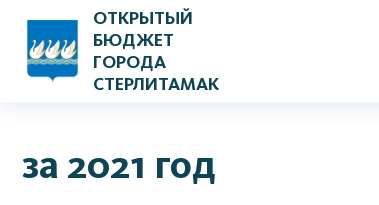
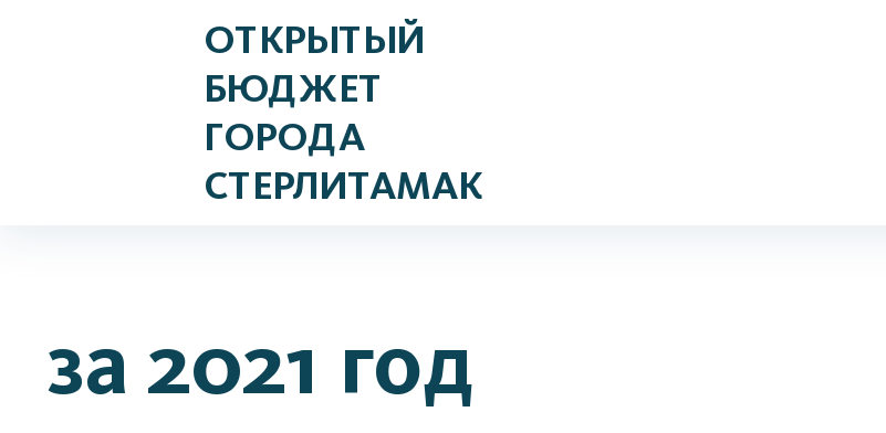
[26,19,79,82] [image] -> none

